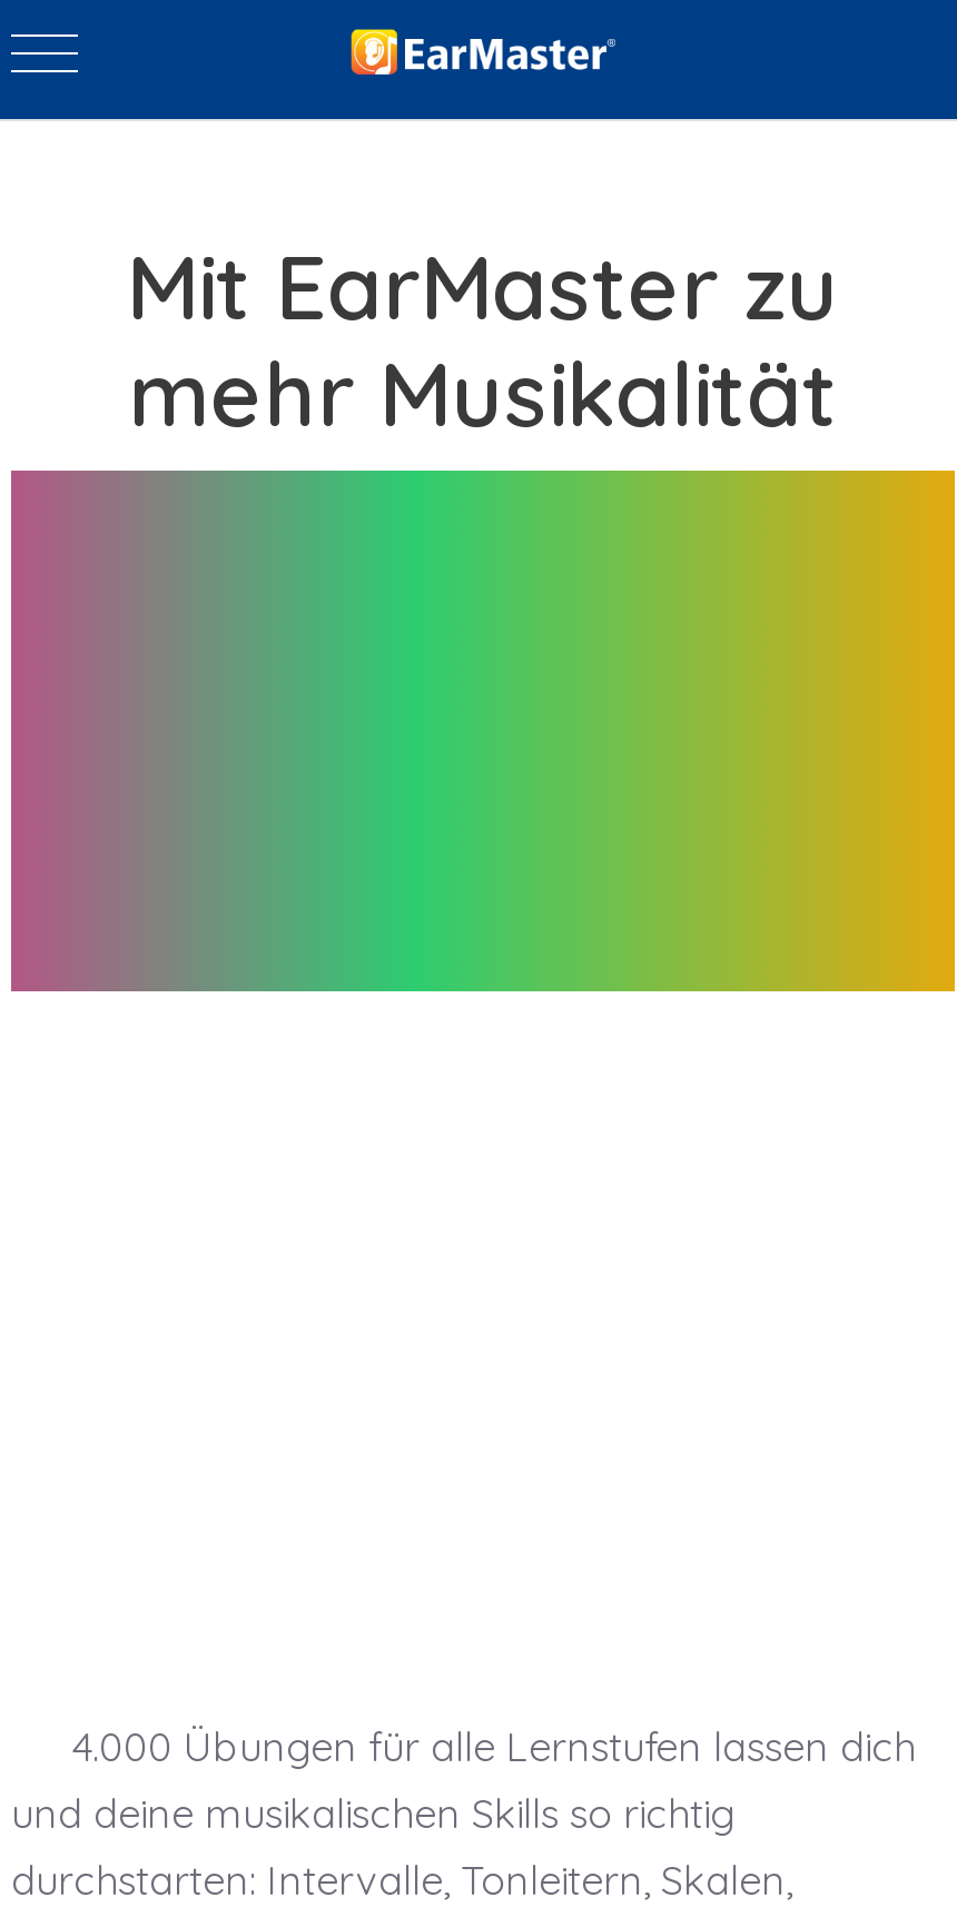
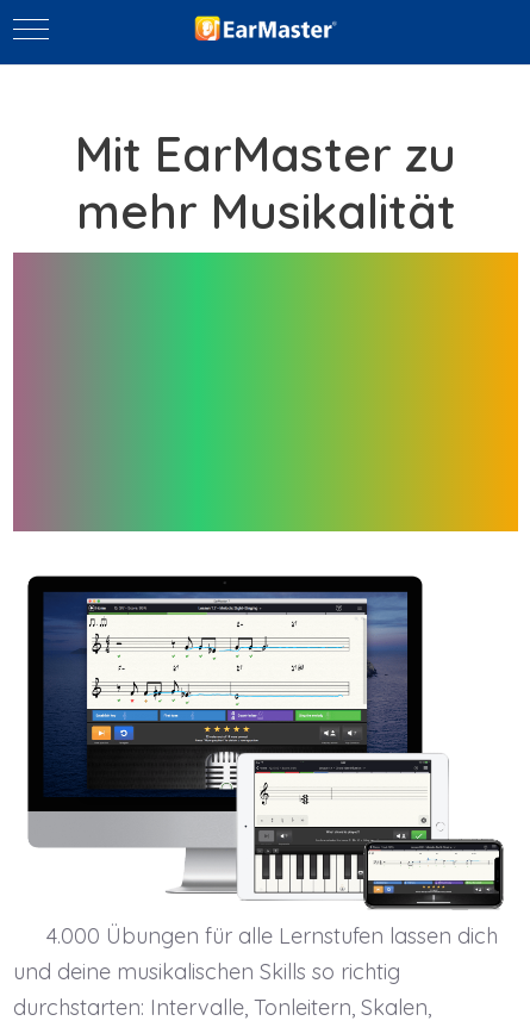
none -> [26,574,505,910] [image]

